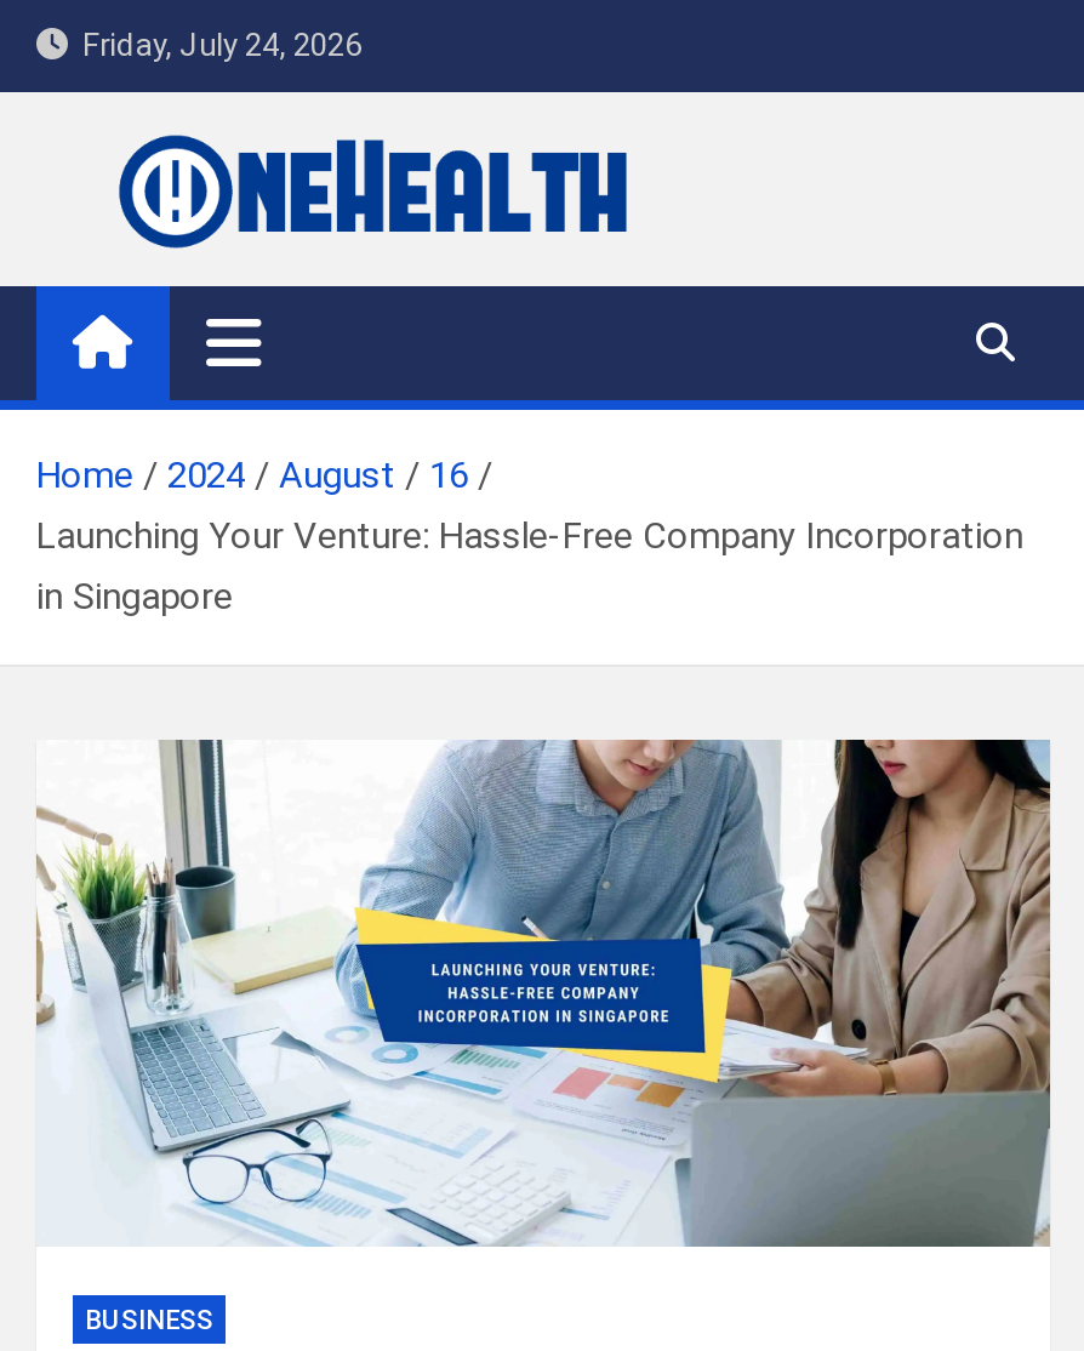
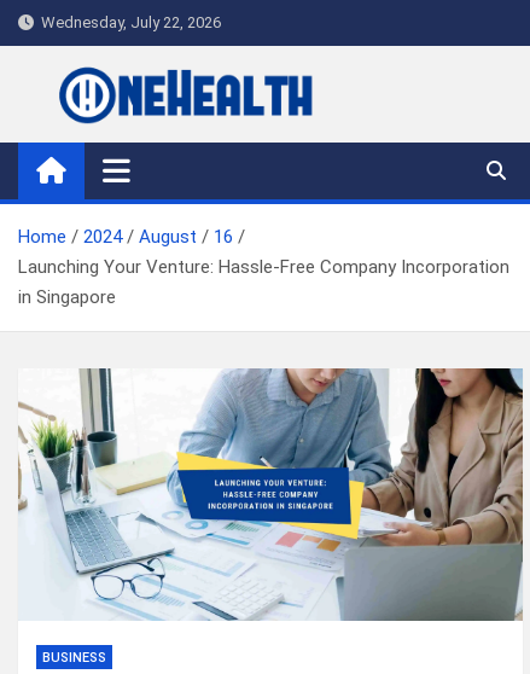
[68,27,361,63] Friday, July 24, 2026 -> [34,13,221,31] Wednesday, July 22, 2026

